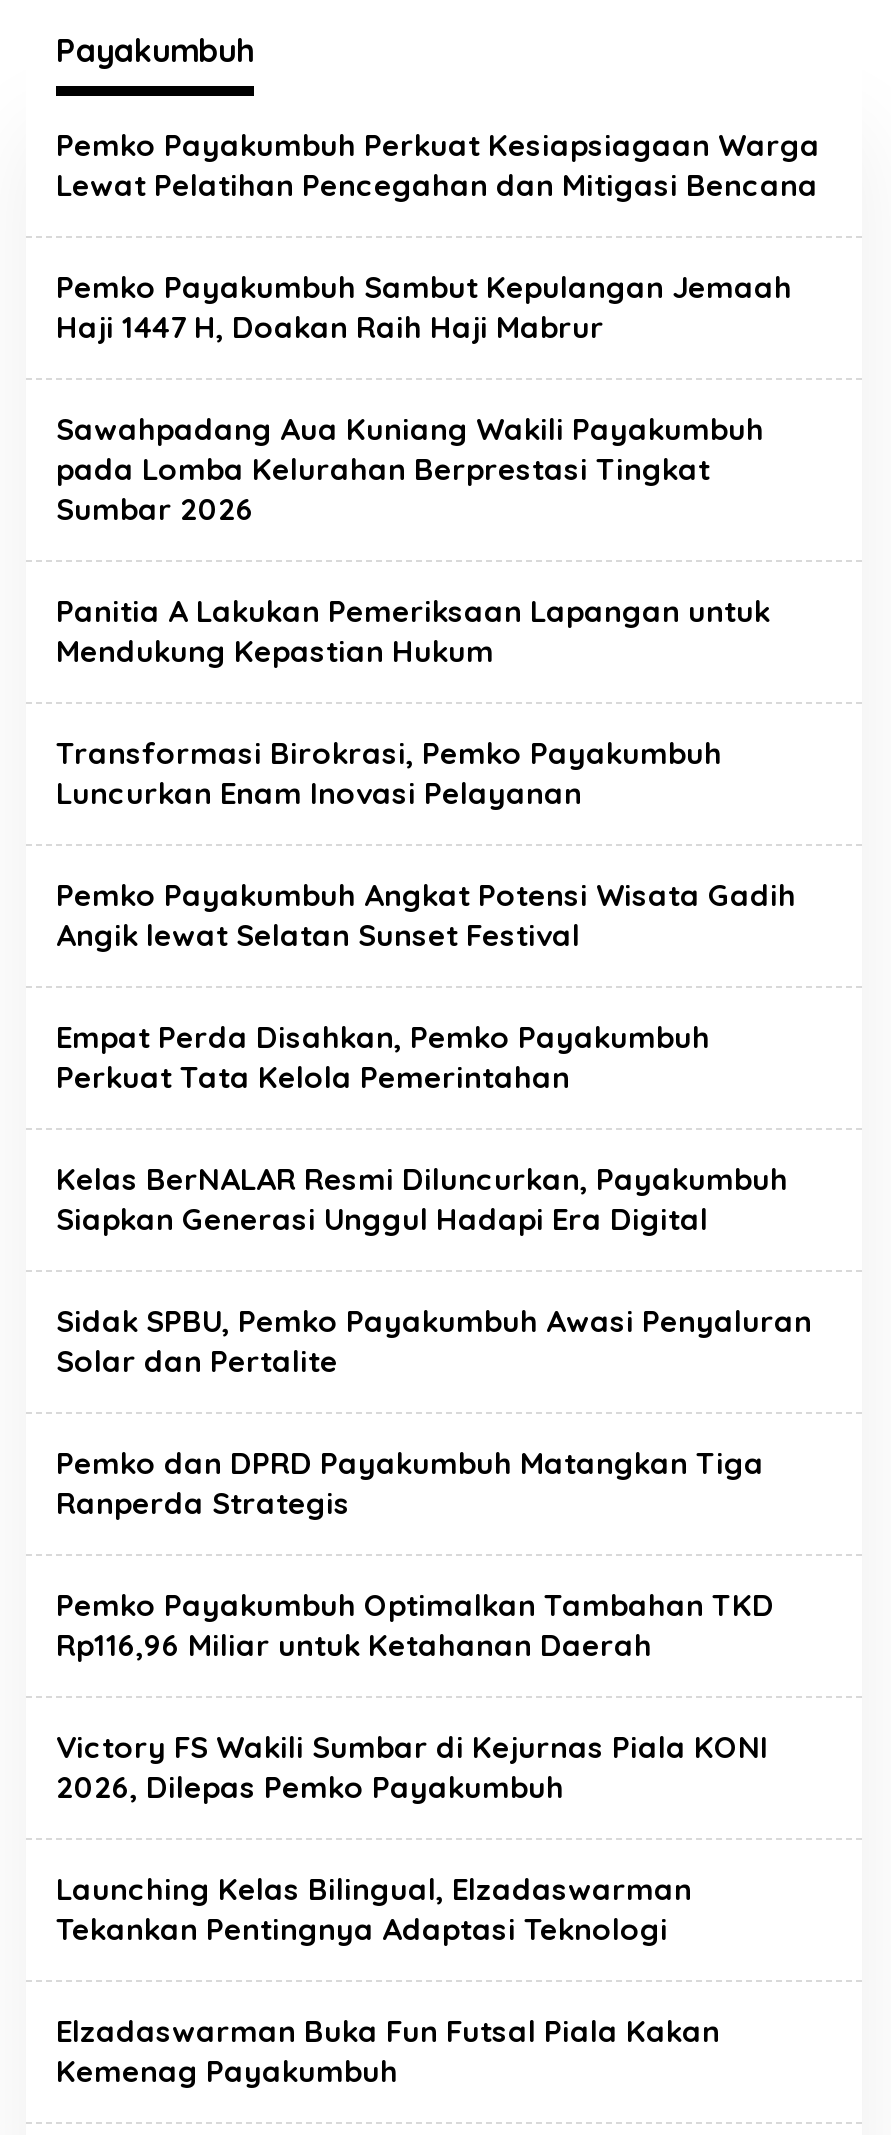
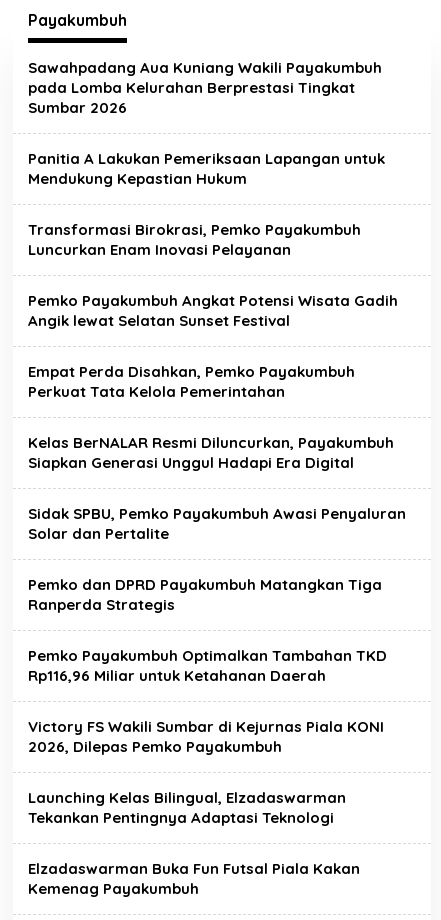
[56,125,820,345] Pemko Payakumbuh Perkuat Kesiapsiagaan Warga | Lewat Pelatihan Pencegahan dan Mitigasi Bencana | Pemko Payakumbuh Sambut Kepulangan Jemaah | Haji 1447 H, Doakan Raih Haji Mabrur -> none

